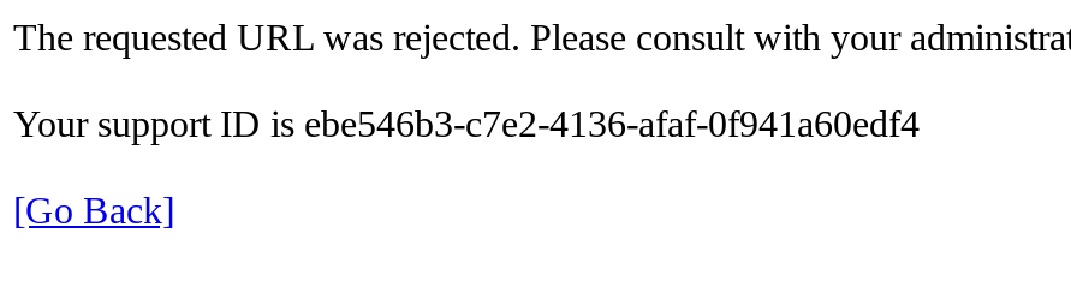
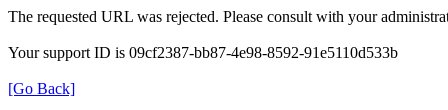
[13,103,920,144] Your support ID is ebe546b3-c7e2-4136-afaf-0f941a60edf4 -> [8,44,398,61] Your support ID is 09cf2387-bb87-4e98-8592-91e5110d533b

